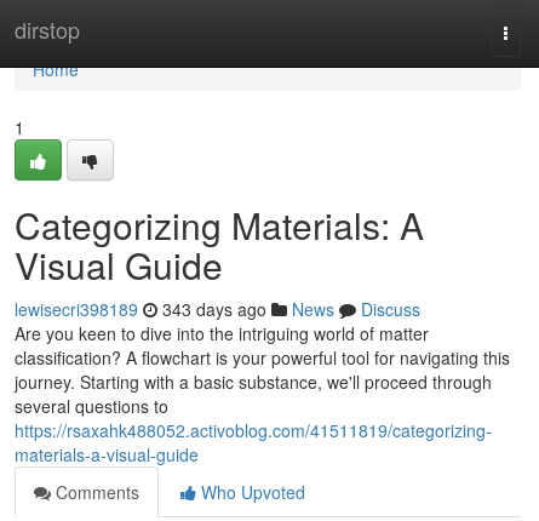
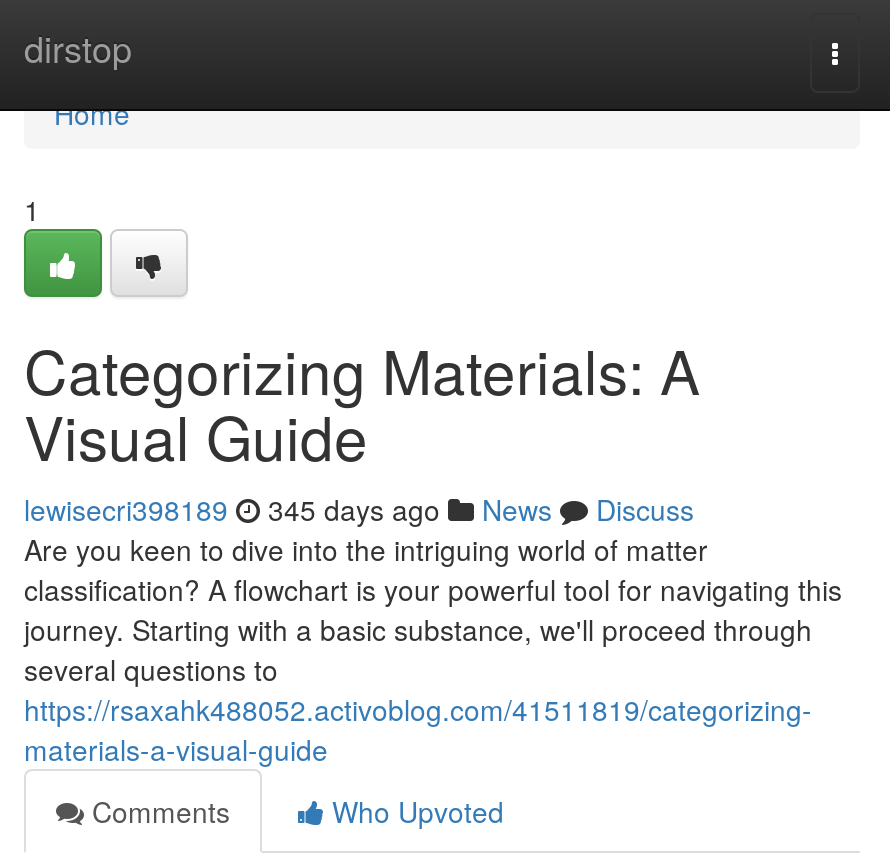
[15,297,420,321] lewisecri398189 343 days ago News Discuss -> [24,489,694,529] lewisecri398189 345 days ago News Discuss

